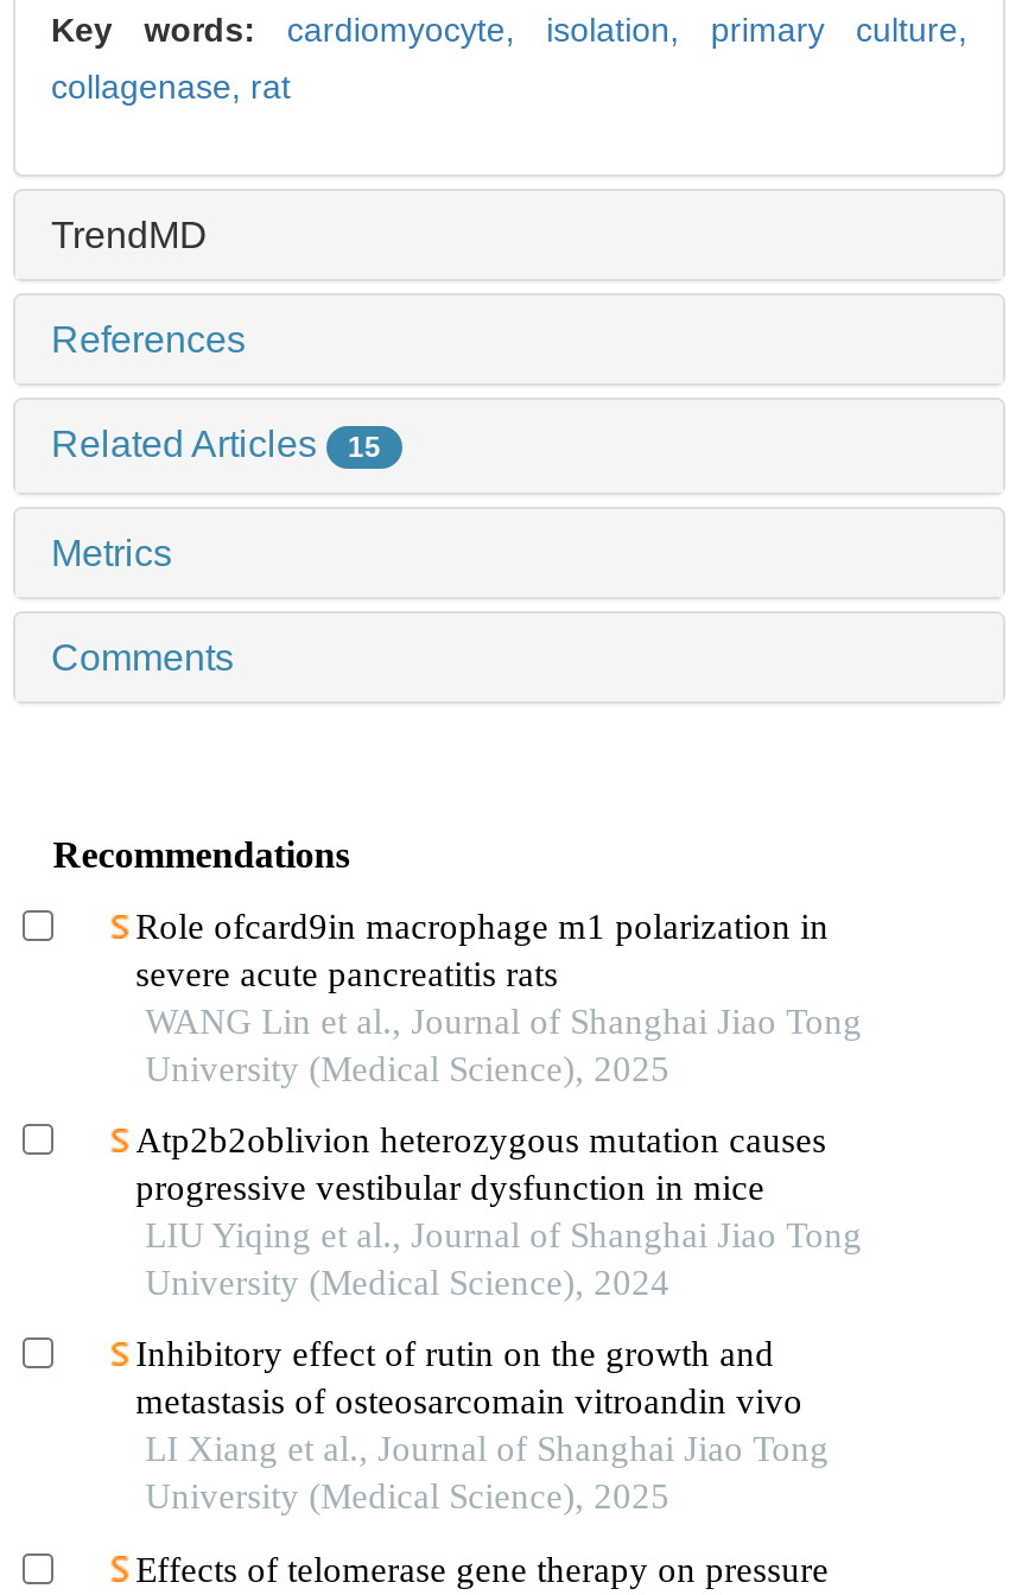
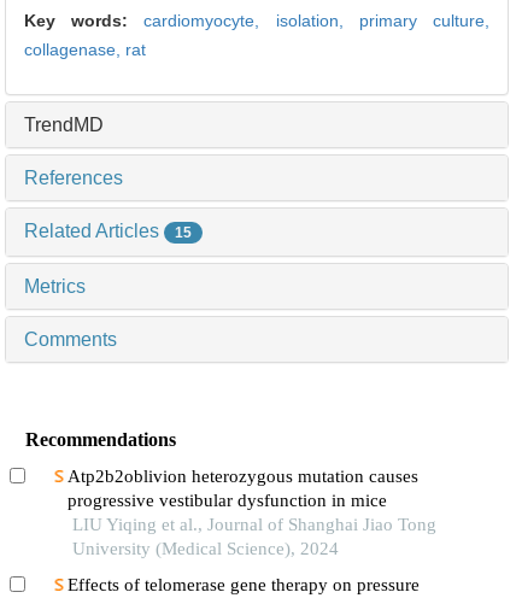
[136,908,862,1088] Role ofcard9in macrophage m1 polarization in | severe acute pancreatitis rats | WANG Lin et al., Journal of Shanghai Jiao Tong | University (Medical Science), 2025 -> none
[136,1336,829,1516] Inhibitory effect of rutin on the growth and | metastasis of osteosarcomain vitroandin vivo | LI Xiang et al., Journal of Shanghai Jiao Tong | University (Medical Science), 2025 -> none

